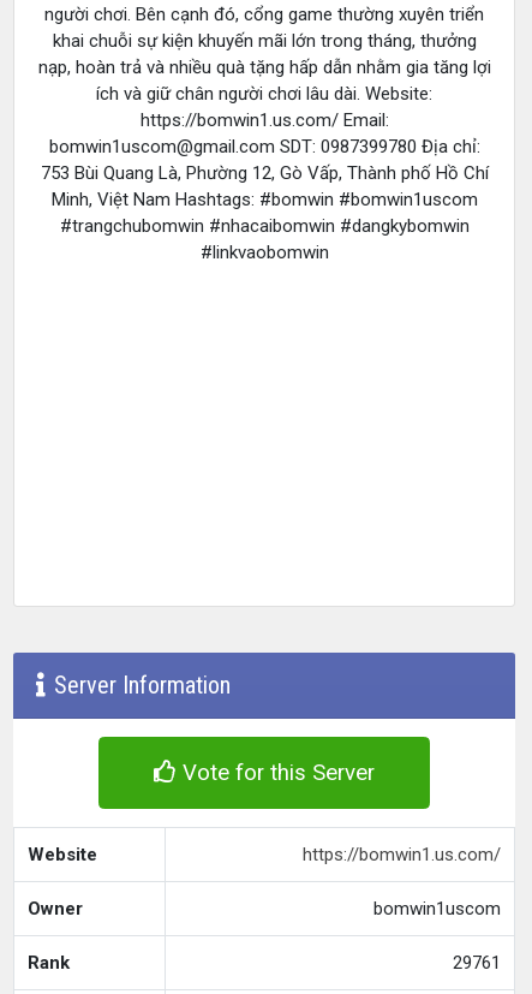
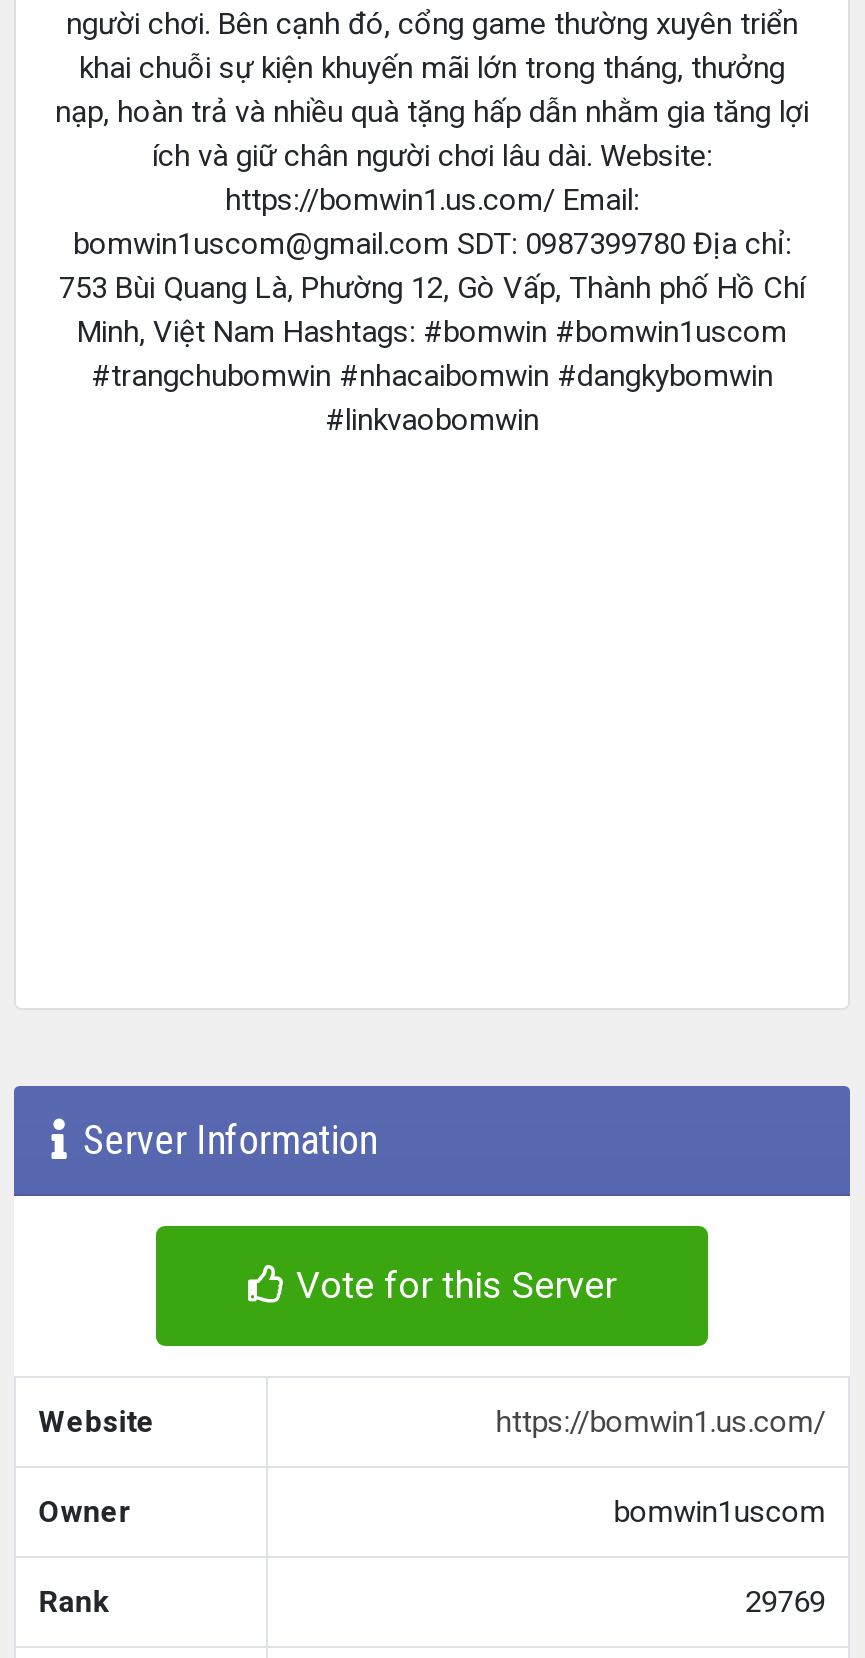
[453,952,501,973] 29761 -> [746,1584,826,1620] 29769

